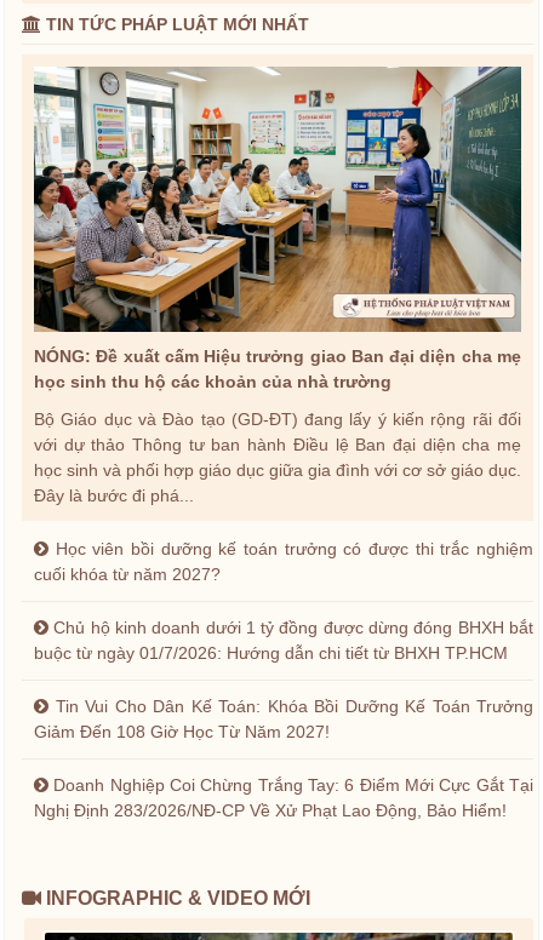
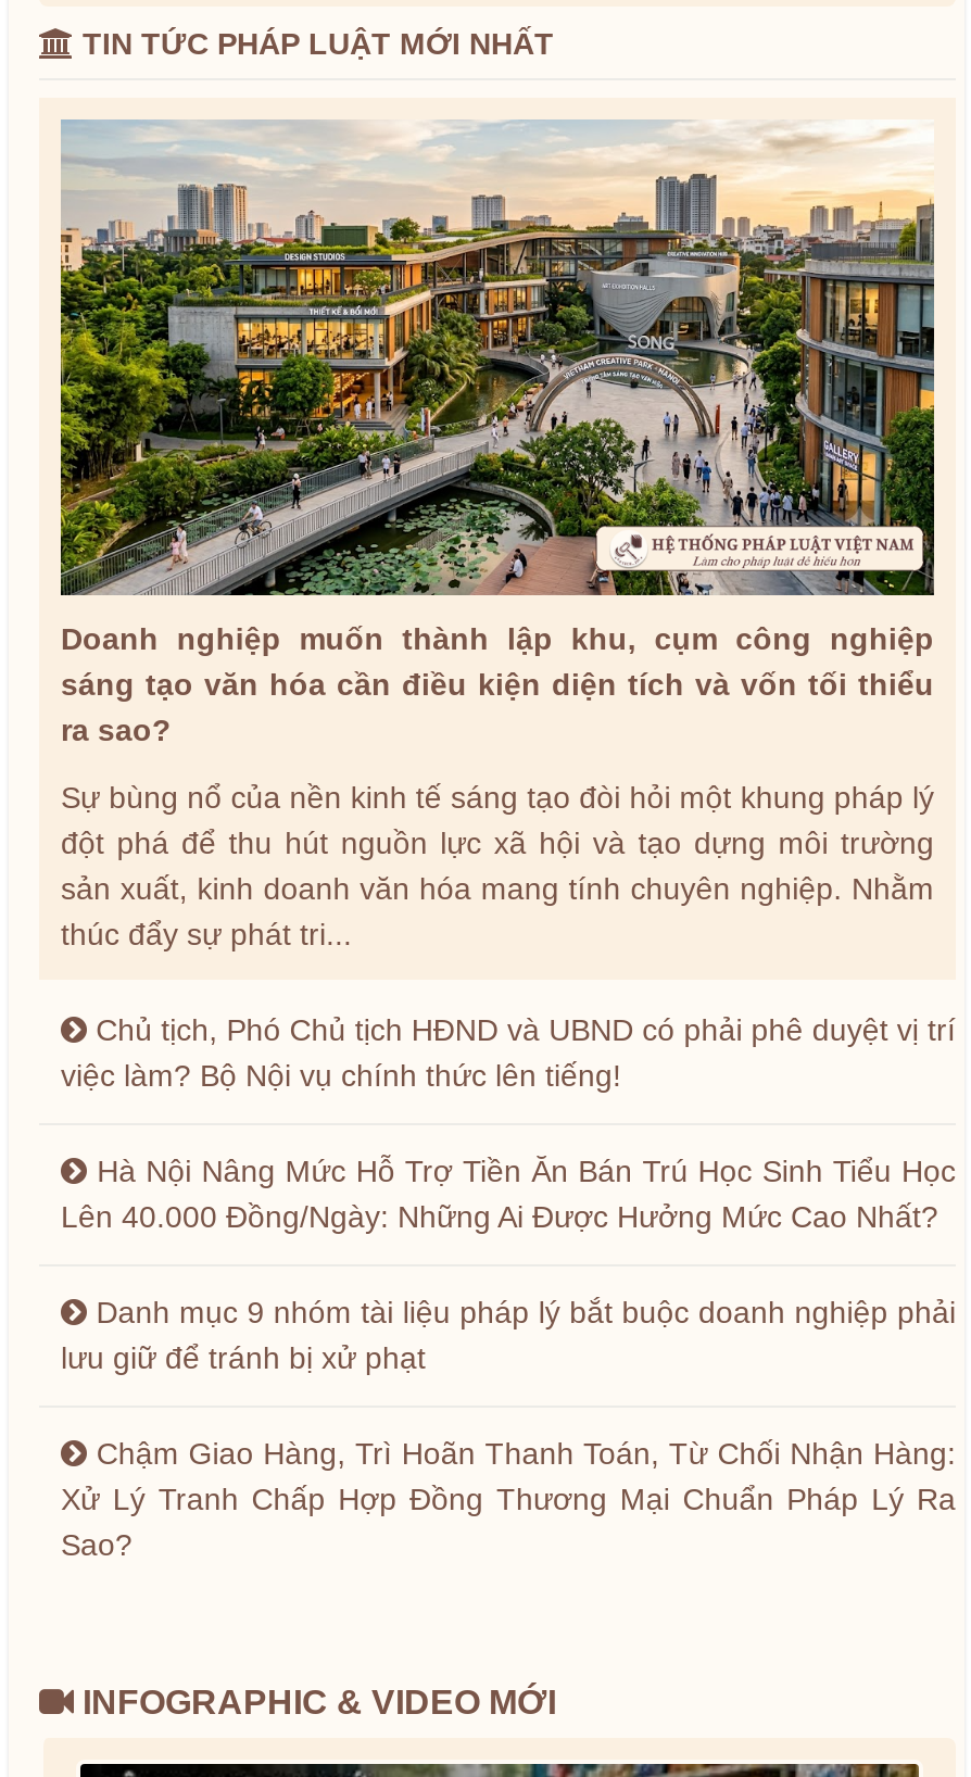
[33,65,521,287] [image] -> [59,119,936,597] [image]
[34,347,521,392] NÓNG: Đề xuất cấm Hiệu trưởng giao Ban đại diện cha mẹ | học sinh thu hộ các khoản của nhà trường -> [61,622,934,748] Doanh nghiệp muốn thành lập khu, cụm công nghiệp | sáng tạo văn hóa cần điều kiện diện tích và vốn tối thiểu | ra sao?
[34,410,521,506] Bộ Giáo dục và Đào tạo (GD-ĐT) đang lấy ý kiến rộng rãi đối | với dự thảo Thông tư ban hành Điều lệ Ban đại diện cha mẹ | học sinh và phối hợp giáo dục giữa gia đình với cơ sở giáo dục. | Đây là bước đi phá... -> [61,781,934,952] Sự bùng nổ của nền kinh tế sáng tạo đòi hỏi một khung pháp lý | đột phá để thu hút nguồn lực xã hội và tạo dựng môi trường | sản xuất, kinh doanh văn hóa mang tính chuyên nghiệp. Nhằm | thúc đẩy sự phát tri...
[34,540,533,584] Học viên bồi dưỡng kế toán trưởng có được thi trắc nghiệm | cuối khóa từ năm 2027? -> [61,1013,956,1094] Chủ tịch, Phó Chủ tịch HĐND và UBND có phải phê duyệt vị trí | việc làm? Bộ Nội vụ chính thức lên tiếng!
[34,618,533,663] Chủ hộ kinh doanh dưới 1 tỷ đồng được dừng đóng BHXH bắt | buộc từ ngày 01/7/2026: Hướng dẫn chi tiết từ BHXH TP.HCM -> [61,1154,956,1235] Hà Nội Nâng Mức Hỗ Trợ Tiền Ăn Bán Trú Học Sinh Tiểu Học | Lên 40.000 Đồng/Ngày: Những Ai Được Hưởng Mức Cao Nhất?
[34,697,533,742] Tin Vui Cho Dân Kế Toán: Khóa Bồi Dưỡng Kế Toán Trưởng | Giảm Đến 108 Giờ Học Từ Năm 2027! -> [61,1296,956,1376] Danh mục 9 nhóm tài liệu pháp lý bắt buộc doanh nghiệp phải | lưu giữ để tránh bị xử phạt
[34,776,533,821] Doanh Nghiệp Coi Chừng Trắng Tay: 6 Điểm Mới Cực Gắt Tại | Nghị Định 283/2026/NĐ-CP Về Xử Phạt Lao Động, Bảo Hiểm! -> [61,1437,956,1563] Chậm Giao Hàng, Trì Hoãn Thanh Toán, Từ Chối Nhận Hàng: | Xử Lý Tranh Chấp Hợp Đồng Thương Mại Chuẩn Pháp Lý Ra | Sao?

